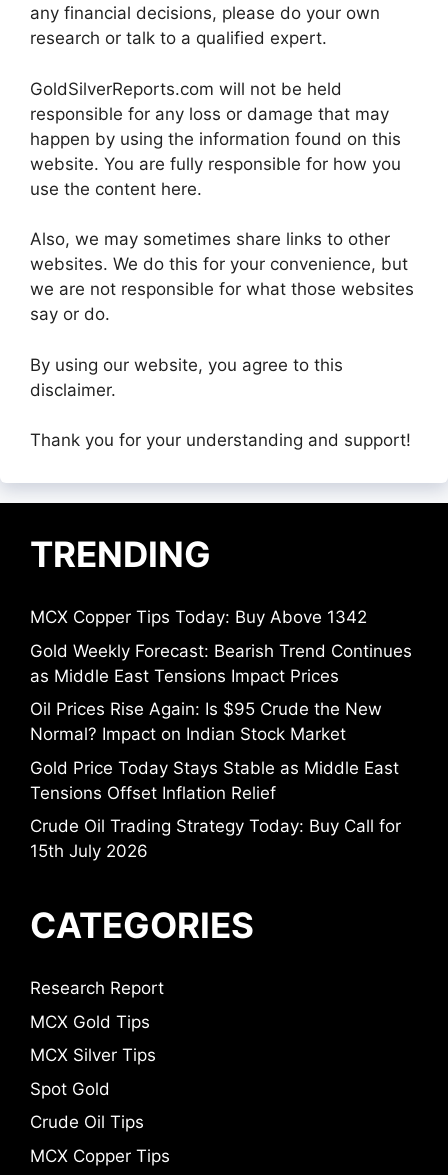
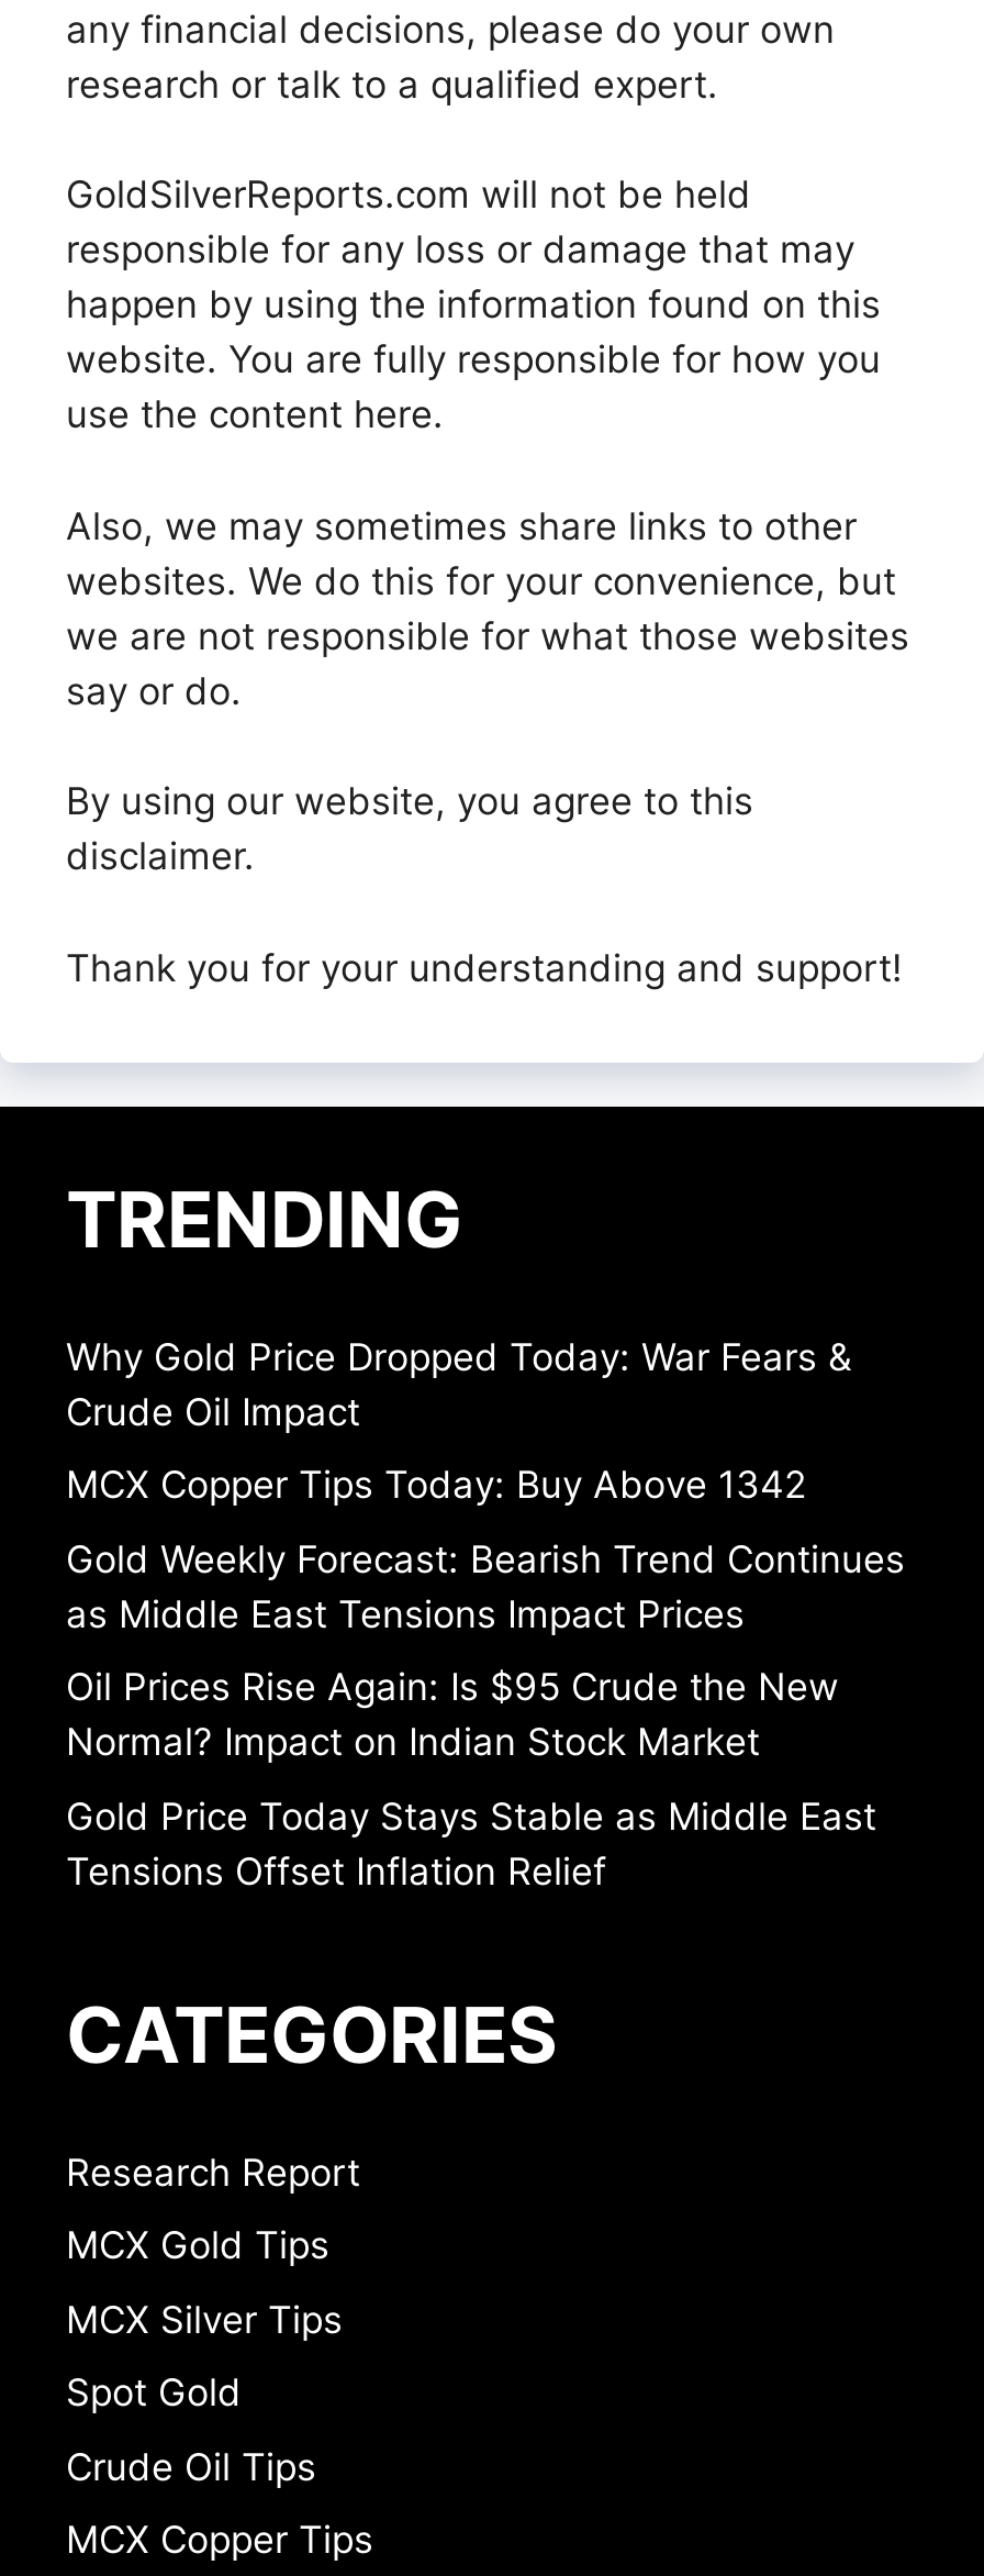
none -> [66,1335,852,1434] Why Gold Price Dropped Today: War Fears & | Crude Oil Impact
moved [30,607,412,803] -> [66,1463,905,1893]: MCX Copper Tips Today: Buy Above 1342 | Gold Weekly Forecast: Bearish Trend Continues | as Middle East Tensions Impact Prices | Oil Prices Rise Again: Is $95 Crude the New | Normal? Impact on Indian Stock Market | Gold Price Today Stays Stable as Middle East | Tensions Offset Inflation Relief
[30,816,401,861] Crude Oil Trading Strategy Today: Buy Call for | 15th July 2026 -> none

